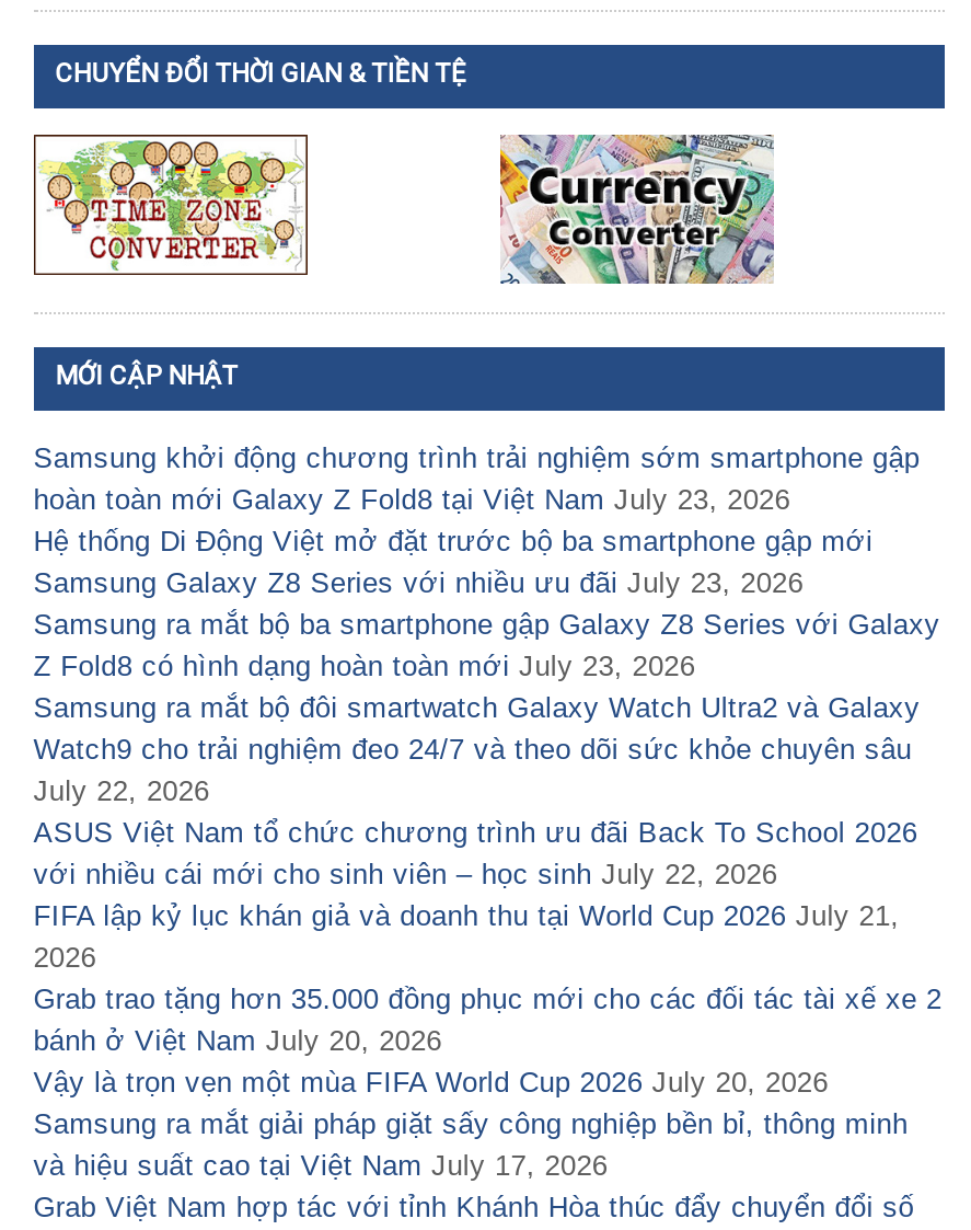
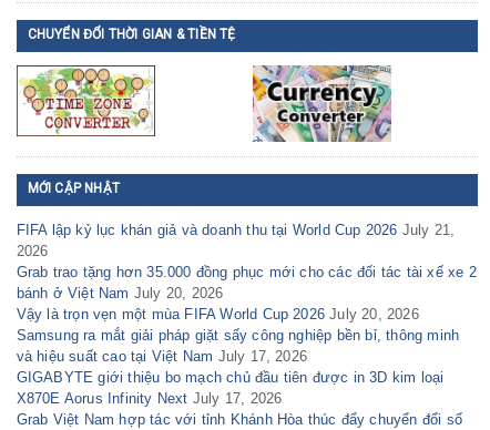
[33,443,940,892] Samsung khởi động chương trình trải nghiệm sớm smartphone gập | hoàn toàn mới Galaxy Z Fold8 tại Việt Nam July 23, 2026 | Hệ thống Di Động Việt mở đặt trước bộ ba smartphone gập mới | Samsung Galaxy Z8 Series với nhiều ưu đãi July 23, 2026 | Samsung ra mắt bộ ba smartphone gập Galaxy Z8 Series với Galaxy | Z Fold8 có hình dạng hoàn toàn mới July 23, 2026 | Samsung ra mắt bộ đôi smartwatch Galaxy Watch Ultra2 và Galaxy | Watch9 cho trải nghiệm đeo 24/7 và theo dõi sức khỏe chuyên sâu | July 22, 2026 | ASUS Việt Nam tổ chức chương trình ưu đãi Back To School 2026 | với nhiều cái mới cho sinh viên – học sinh July 22, 2026 -> none
moved [33,901,942,1183] -> [16,221,476,364]: FIFA lập kỷ lục khán giả và doanh thu tại World Cup 2026 July 21, | 2026 | Grab trao tặng hơn 35.000 đồng phục mới cho các đối tác tài xế xe 2 | bánh ở Việt Nam July 20, 2026 | Vậy là trọn vẹn một mùa FIFA World Cup 2026 July 20, 2026 | Samsung ra mắt giải pháp giặt sấy công nghiệp bền bỉ, thông minh | và hiệu suất cao tại Việt Nam July 17, 2026
none -> [16,369,444,406] GIGABYTE giới thiệu bo mạch chủ đầu tiên được in 3D kim loại | X870E Aorus Infinity Next July 17, 2026

